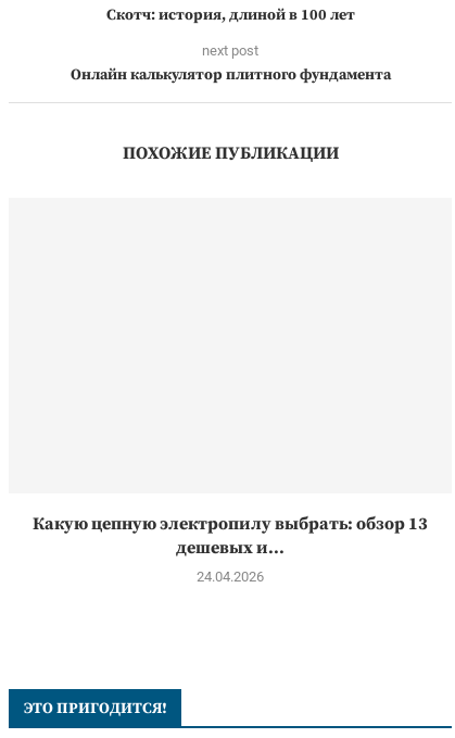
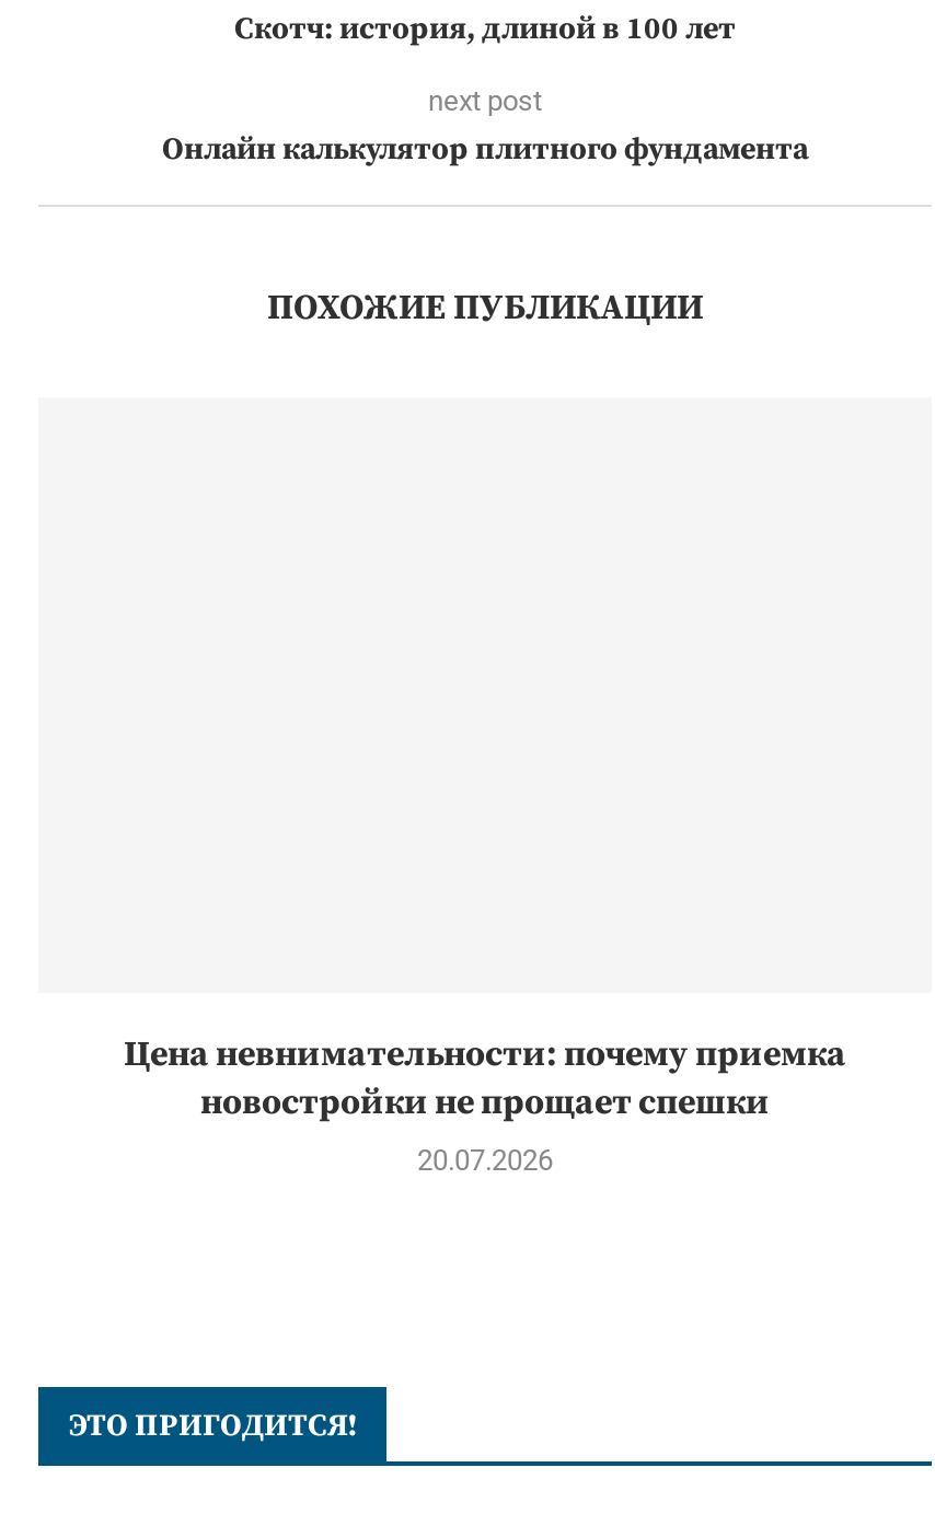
[33,513,428,585] Какую цепную электропилу выбрать: обзор 13 | дешевых и... | 24.04.2026 -> [124,1032,846,1177] Цена невнимательности: почему приемка | новостройки не прощает спешки | 20.07.2026

